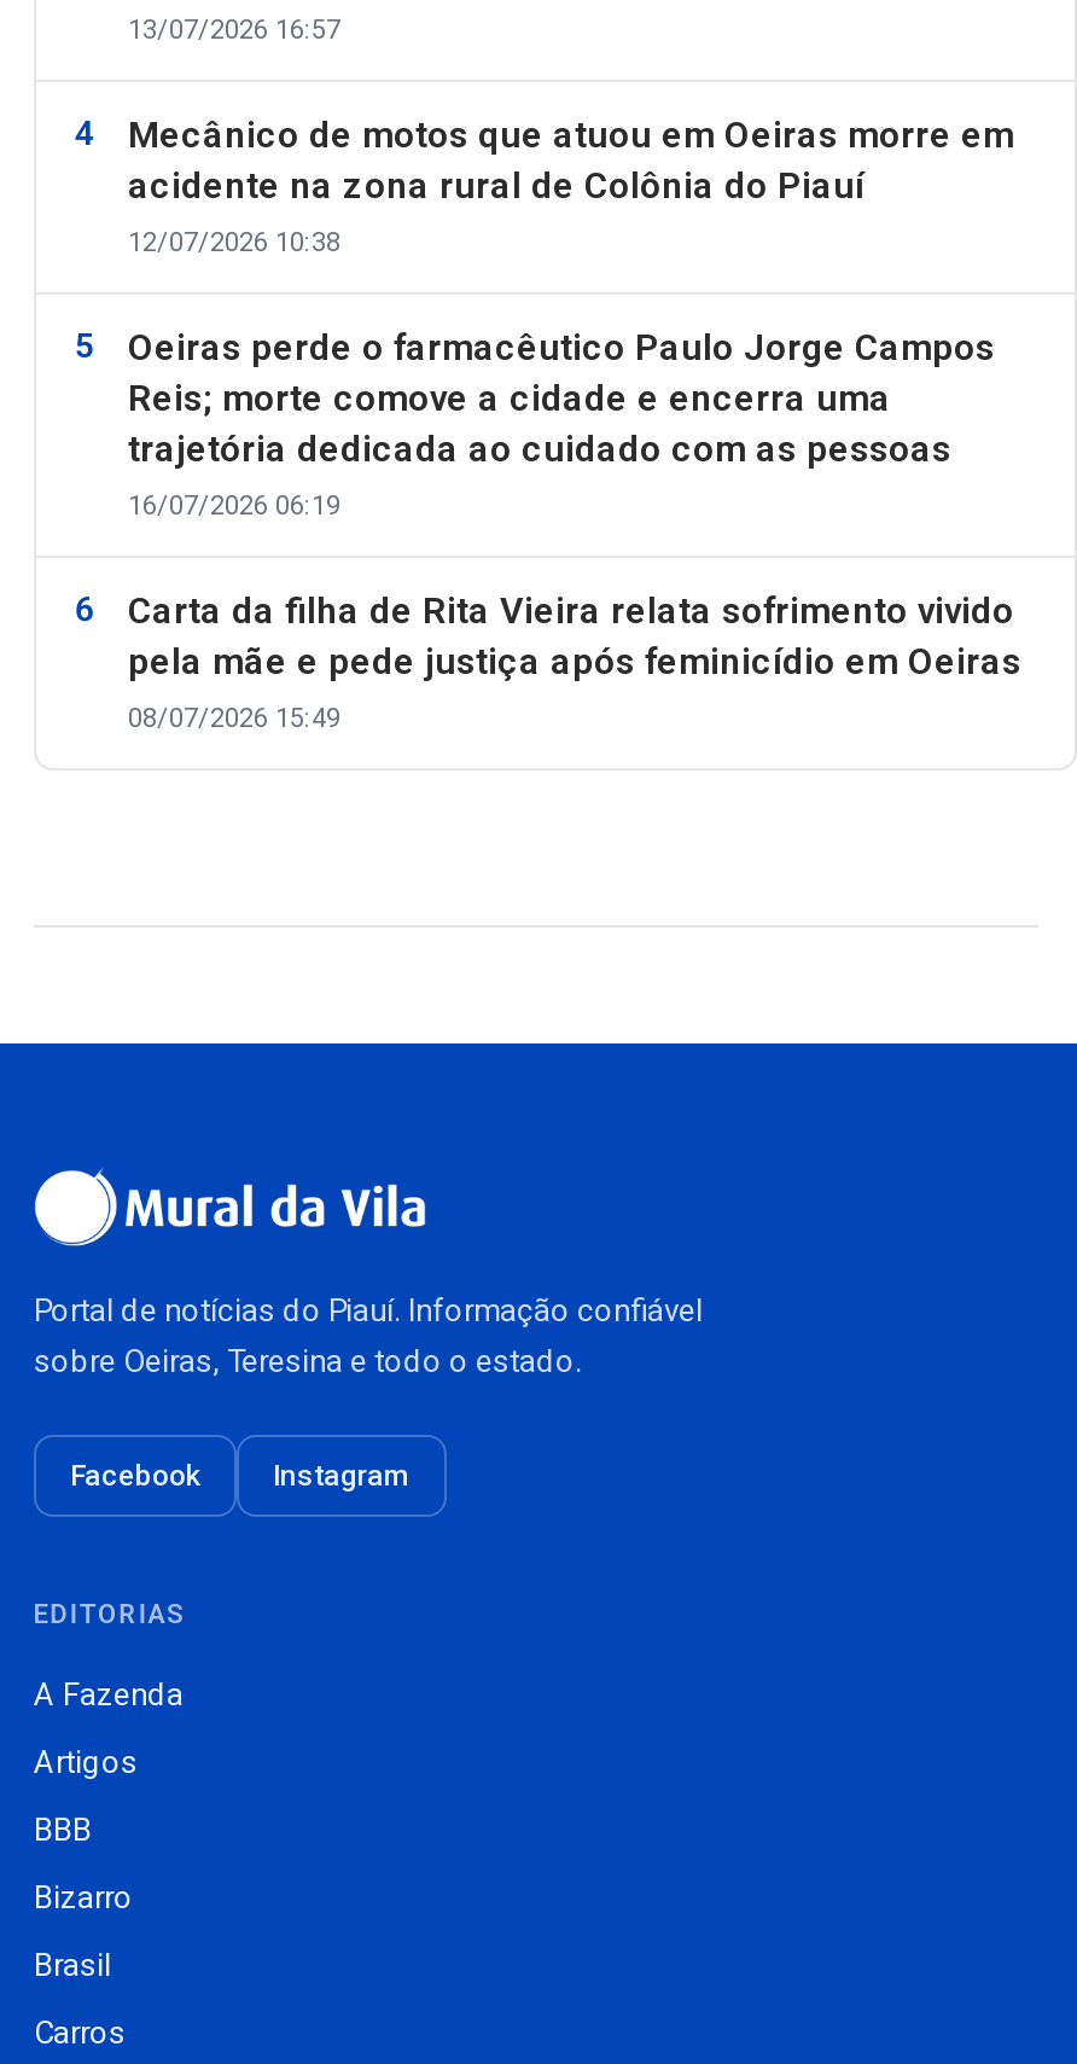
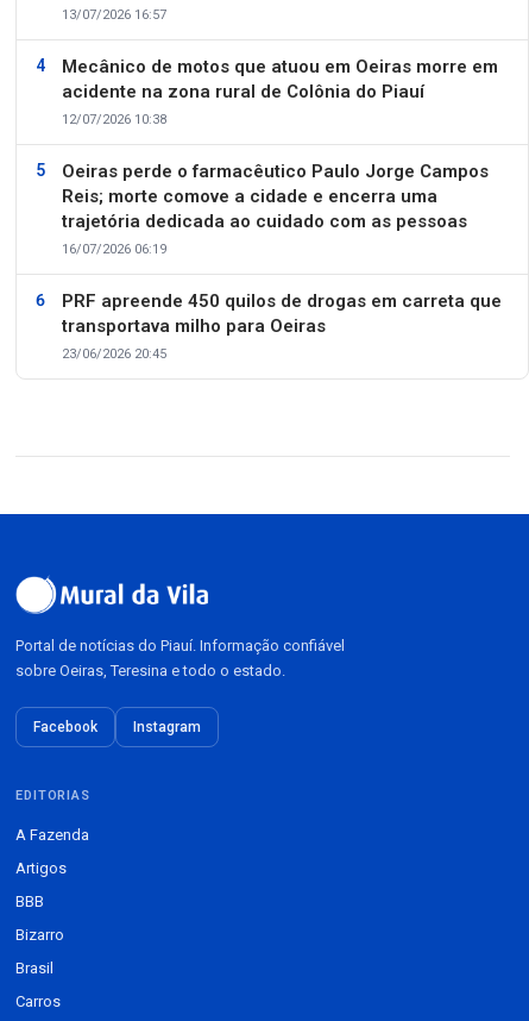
[128,589,1021,734] Carta da filha de Rita Vieira relata sofrimento vivido | pela mãe e pede justiça após feminicídio em Oeiras | 08/07/2026 15:49 -> [62,290,502,362] PRF apreende 450 quilos de drogas em carreta que | transportava milho para Oeiras | 23/06/2026 20:45

